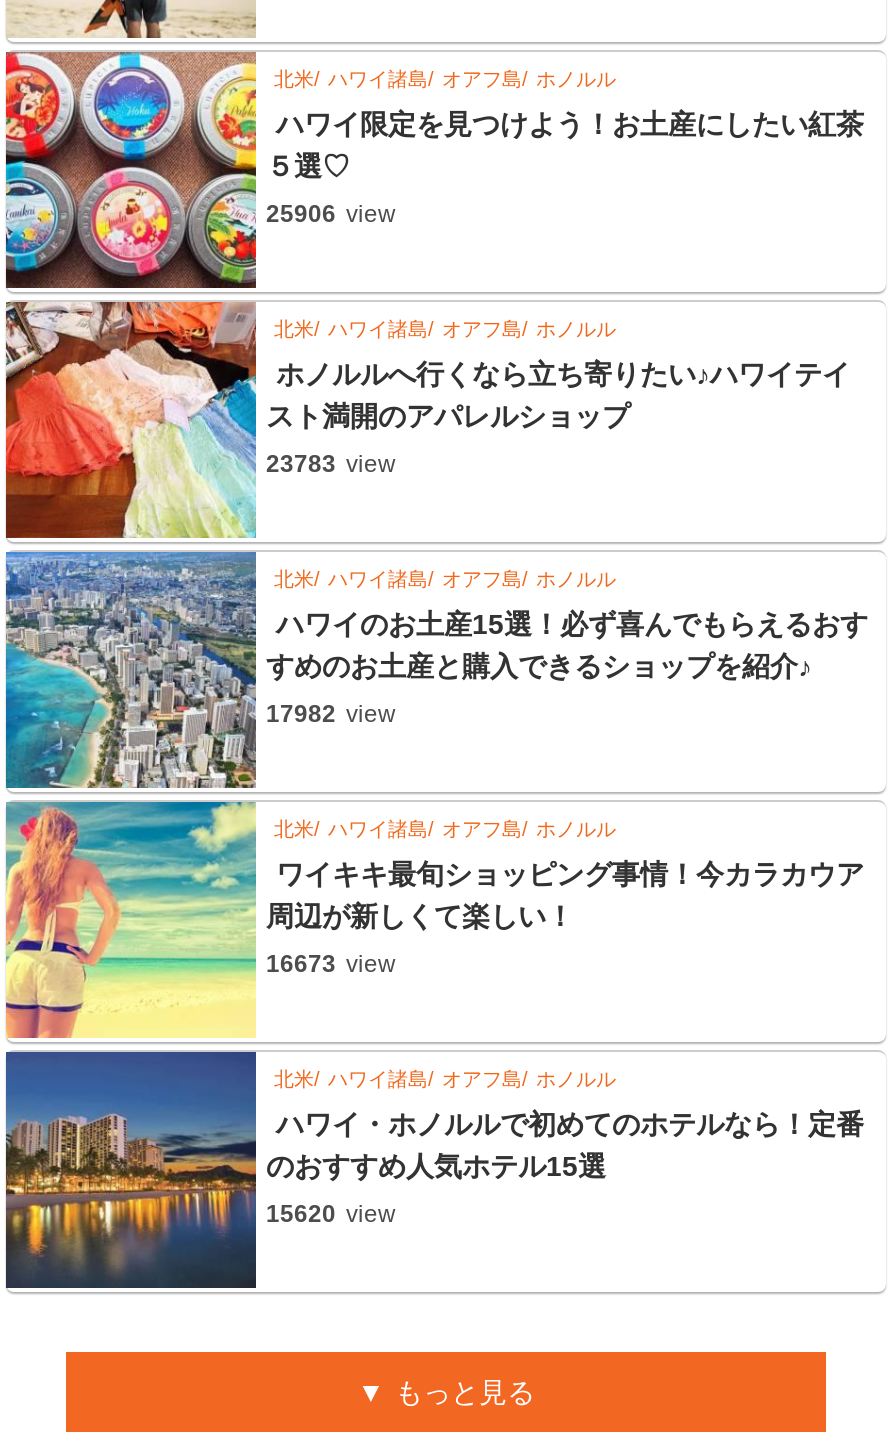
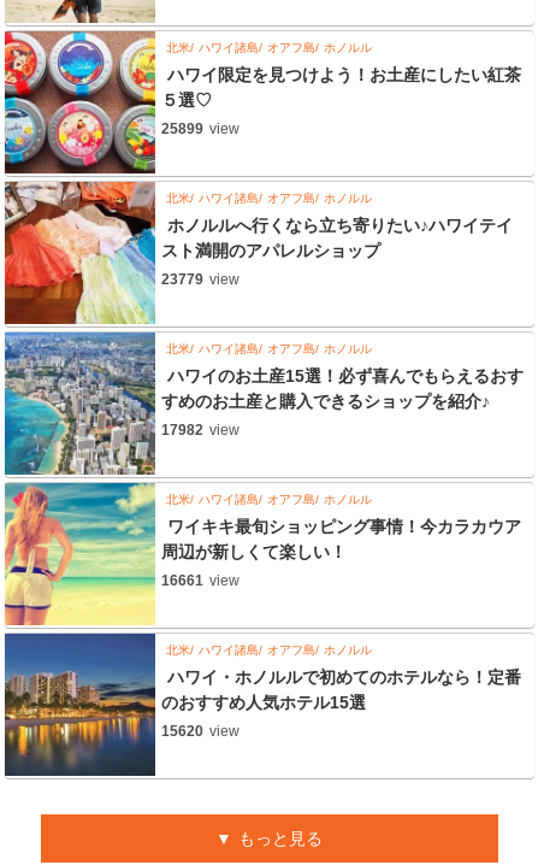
[266,200,396,228] 25906 view -> [161,120,240,137] 25899 view
[266,450,396,478] 23783 view -> [161,271,240,288] 23779 view
[266,950,396,978] 16673 view -> [161,572,240,589] 16661 view

